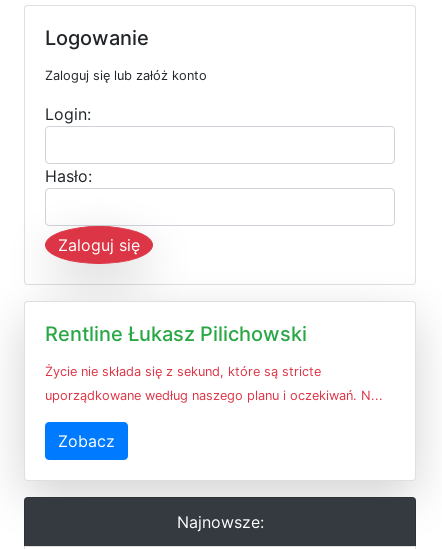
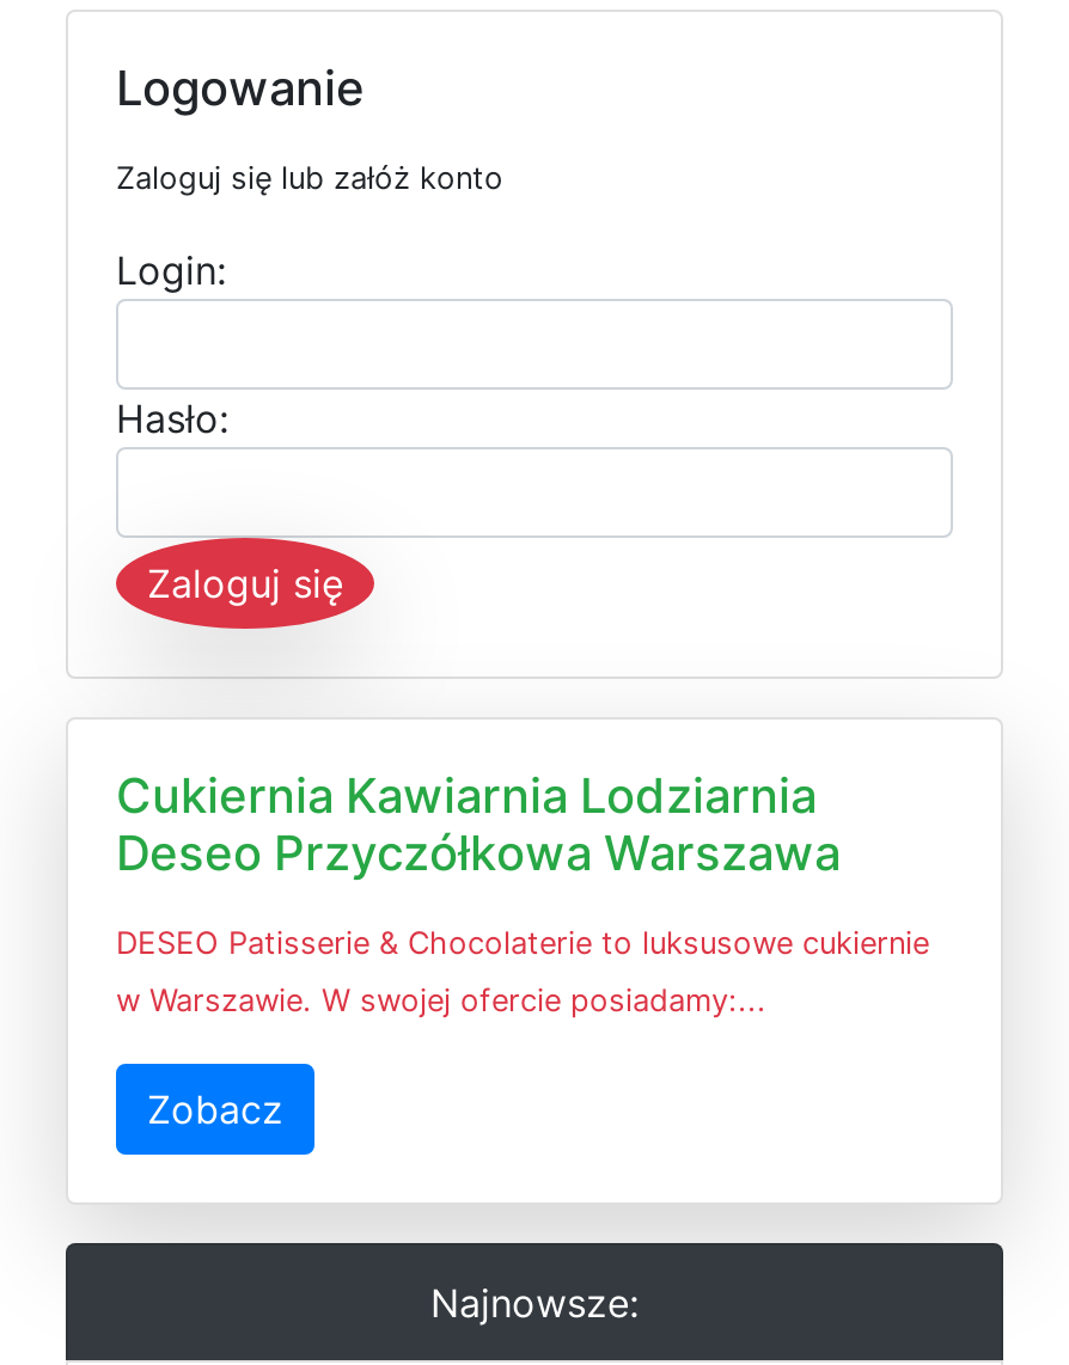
[45,322,307,346] Rentline Łukasz Pilichowski -> [116,767,841,882] Cukiernia Kawiarnia Lodziarnia | Deseo Przyczółkowa Warszawa
[45,364,321,379] Życie nie składa się z sekund, które są stricte -> [116,925,929,961] DESEO Patisserie & Chocolaterie to luksusowe cukiernie
[45,388,383,403] uporządkowane według naszego planu i oczekiwań. N... -> [116,982,766,1018] w Warszawie. W swojej ofercie posiadamy:...

